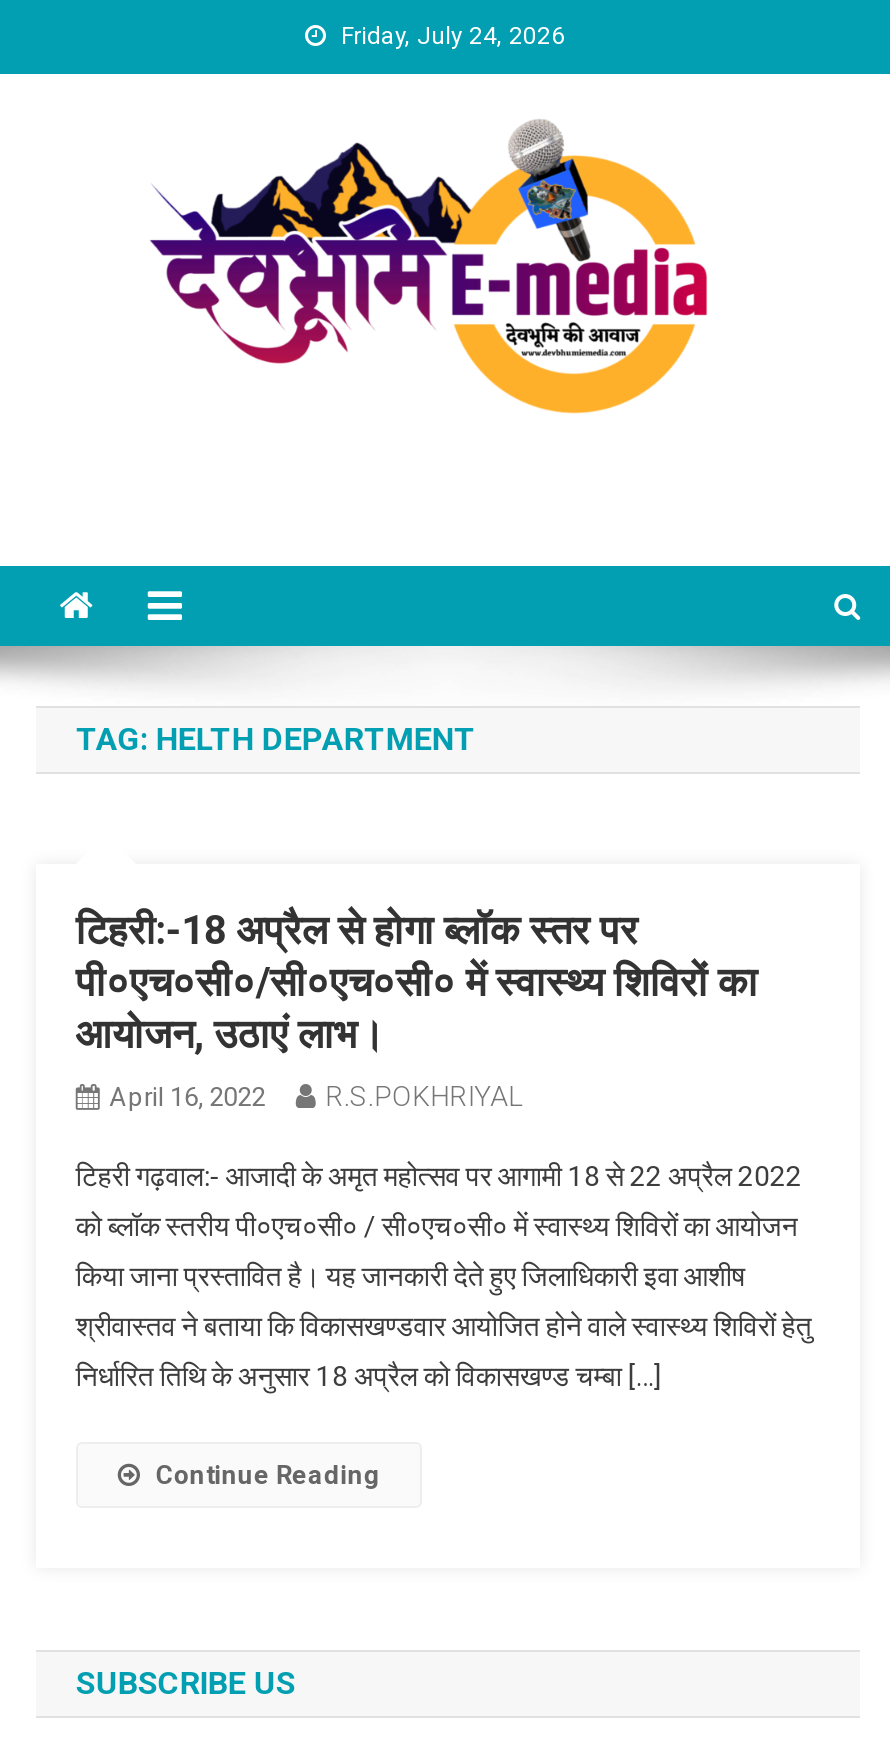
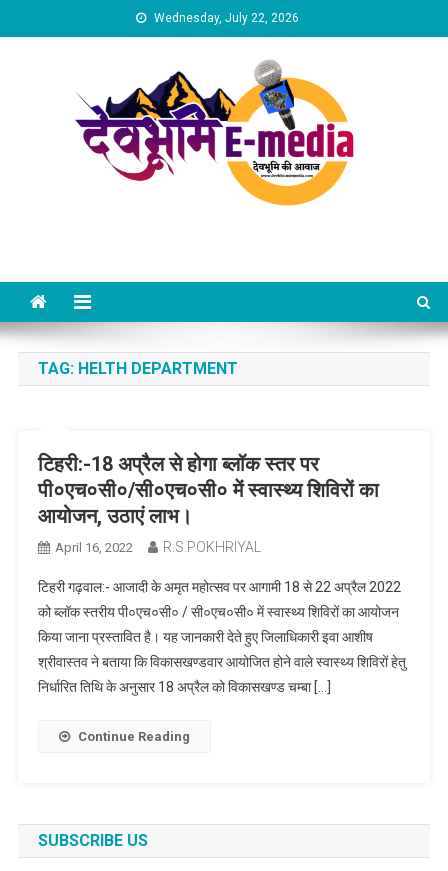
[341,22,565,50] Friday, July 24, 2026 -> [154,11,299,25] Wednesday, July 22, 2026

